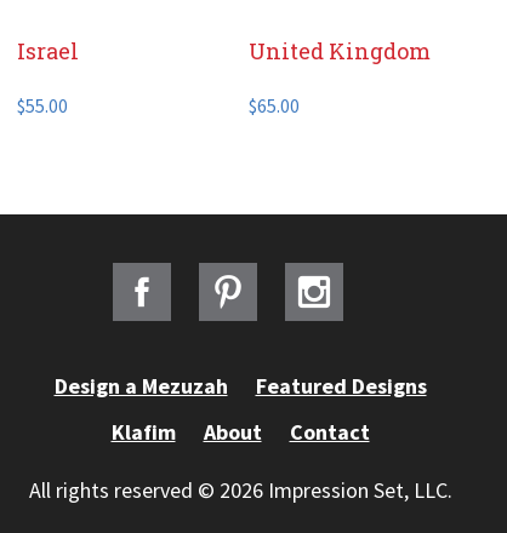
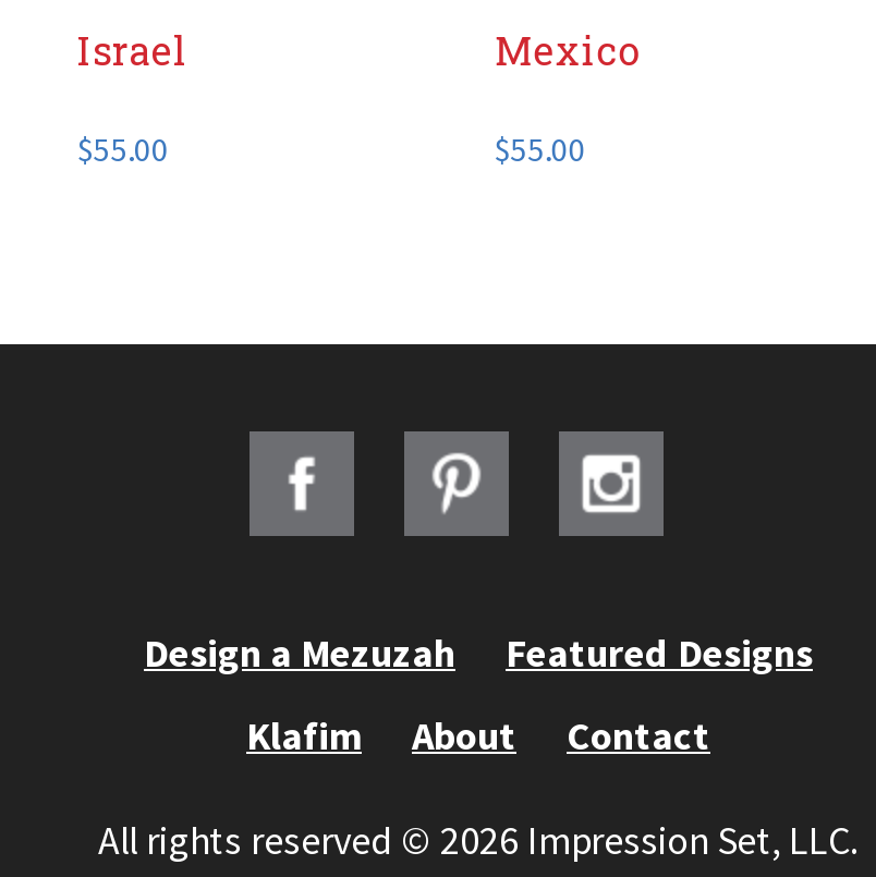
[249,36,431,65] United Kingdom -> [494,24,640,76] Mexico
[249,94,300,117] $65.00 -> [494,128,586,170] $55.00

